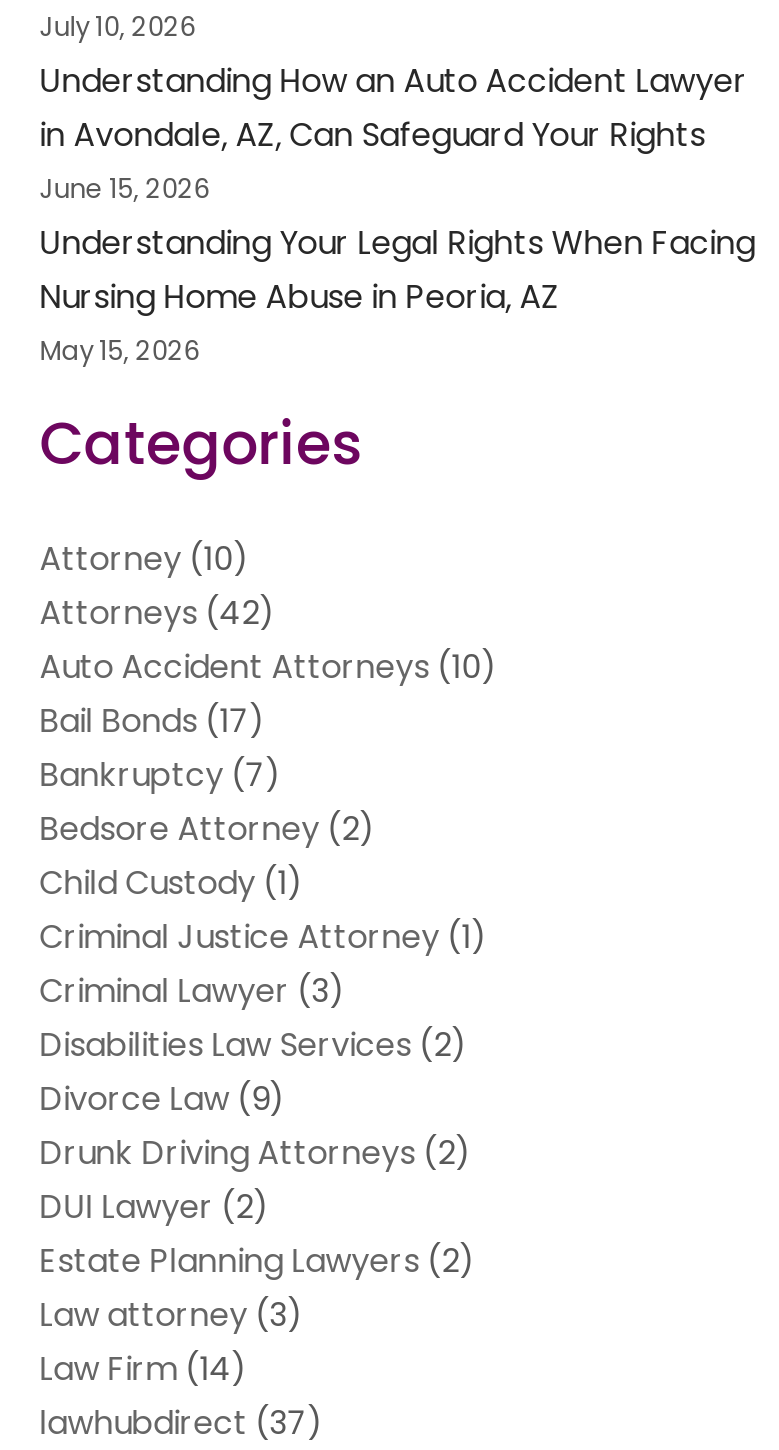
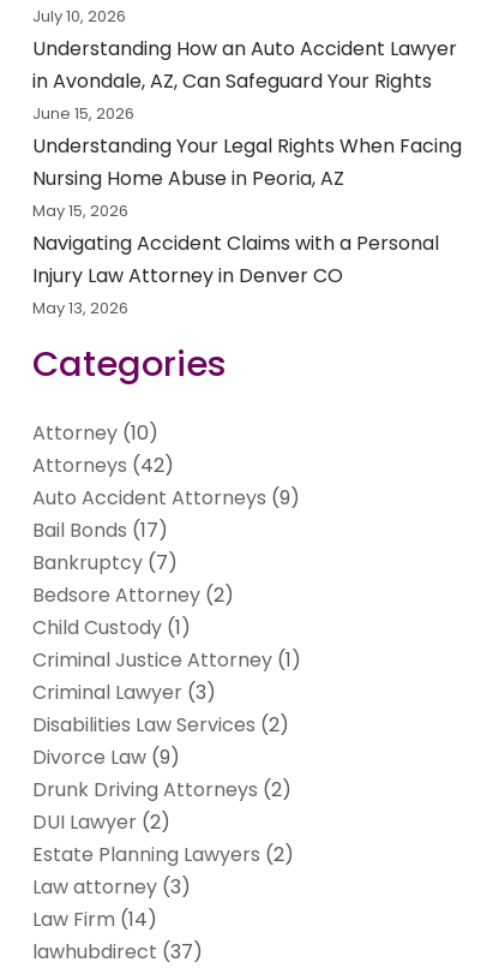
none -> [32,229,439,319] Navigating Accident Claims with a Personal | Injury Law Attorney in Denver CO | May 13, 2026
[40,644,498,690] Auto Accident Attorneys (10) -> [32,484,300,511] Auto Accident Attorneys (9)

